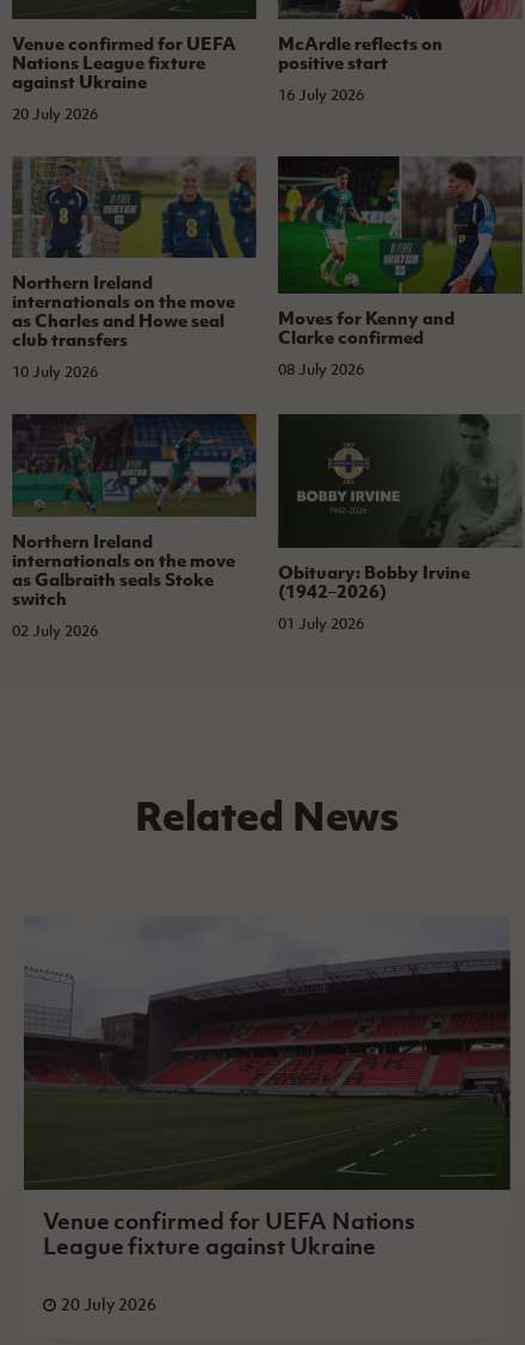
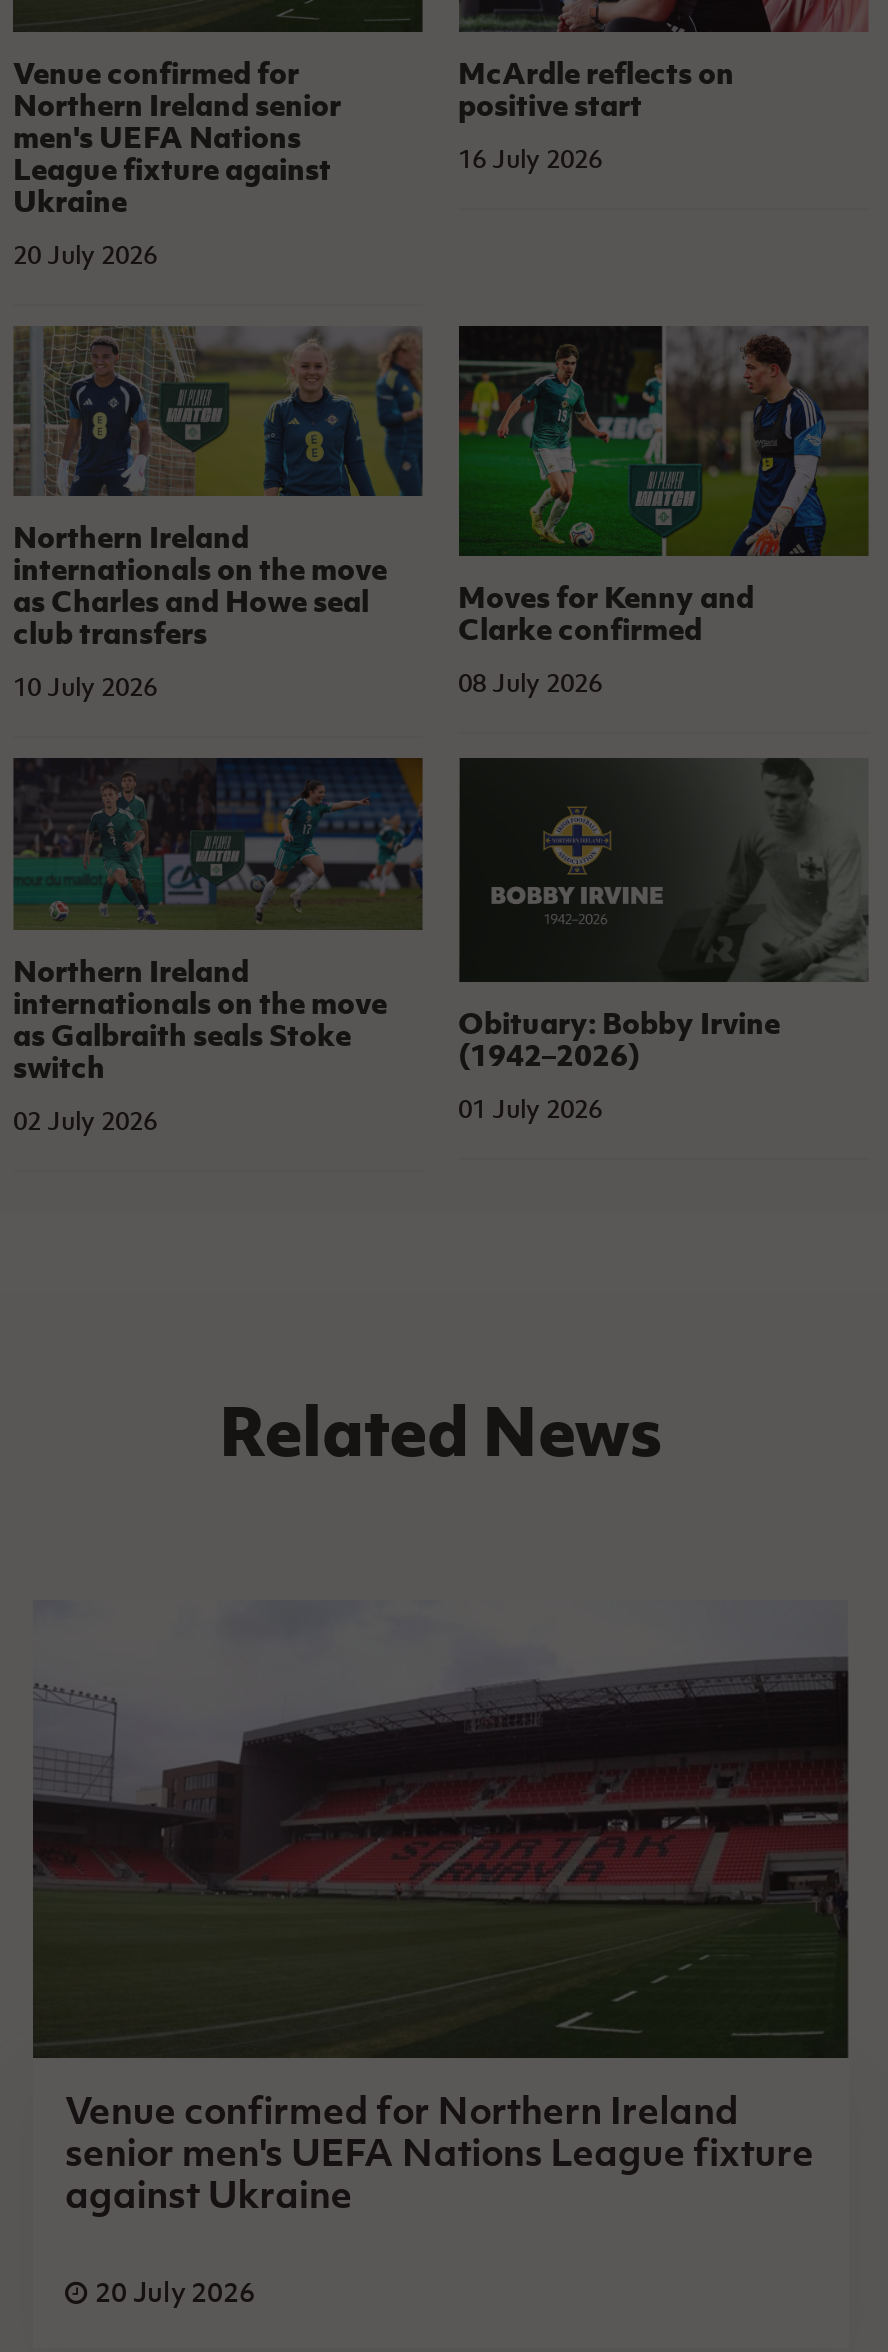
[12,31,236,74] Venue confirmed for UEFA | Nations League fixture -> [13,52,341,220] Venue confirmed for | Northern Ireland senior | men's UEFA Nations | League fixture against | Ukraine
moved [12,69,147,93] -> [65,2171,352,2219]: against Ukraine
[43,1207,415,1261] Venue confirmed for UEFA Nations | League fixture against Ukraine -> [65,2087,814,2177] Venue confirmed for Northern Ireland | senior men's UEFA Nations League fixture

